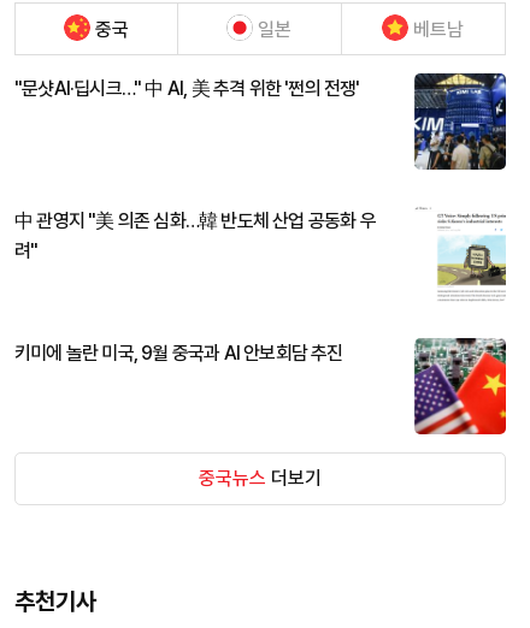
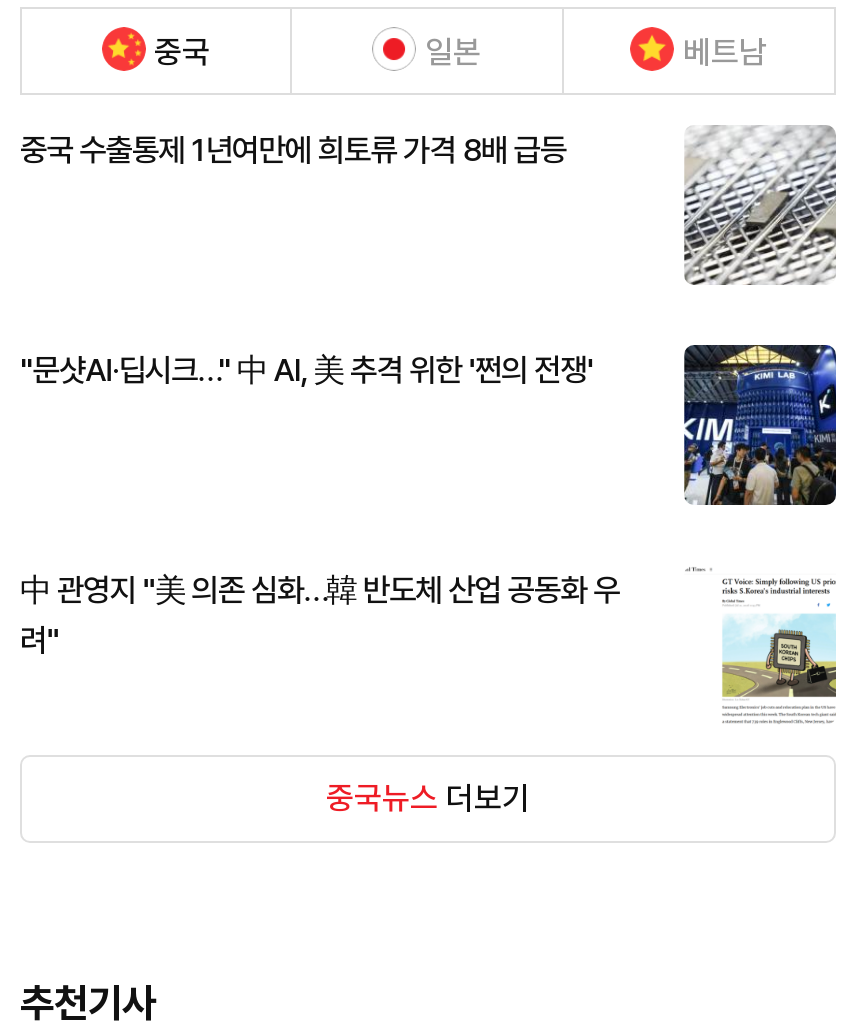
none -> [20,131,566,169] 중국 수출통제 1년여만에 희토류 가격 8배 급등
none -> [684,125,838,285] [image]
moved [412,72,508,172] -> [680,343,840,509]: [image]
moved [14,209,376,262] -> [20,571,620,659]: 中 관영지 "美 의존 심화…韓 반도체 산업 공동화 우 | 려"
[14,341,343,364] 키미에 놀란 미국, 9월 중국과 AI 안보회담 추진 -> none
[413,337,507,436] [image] -> none

